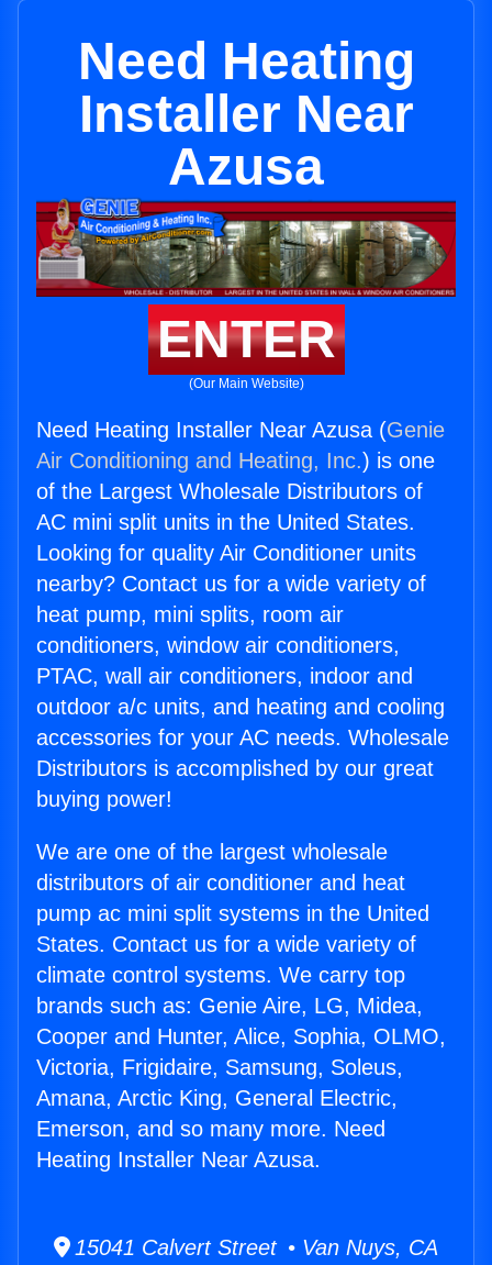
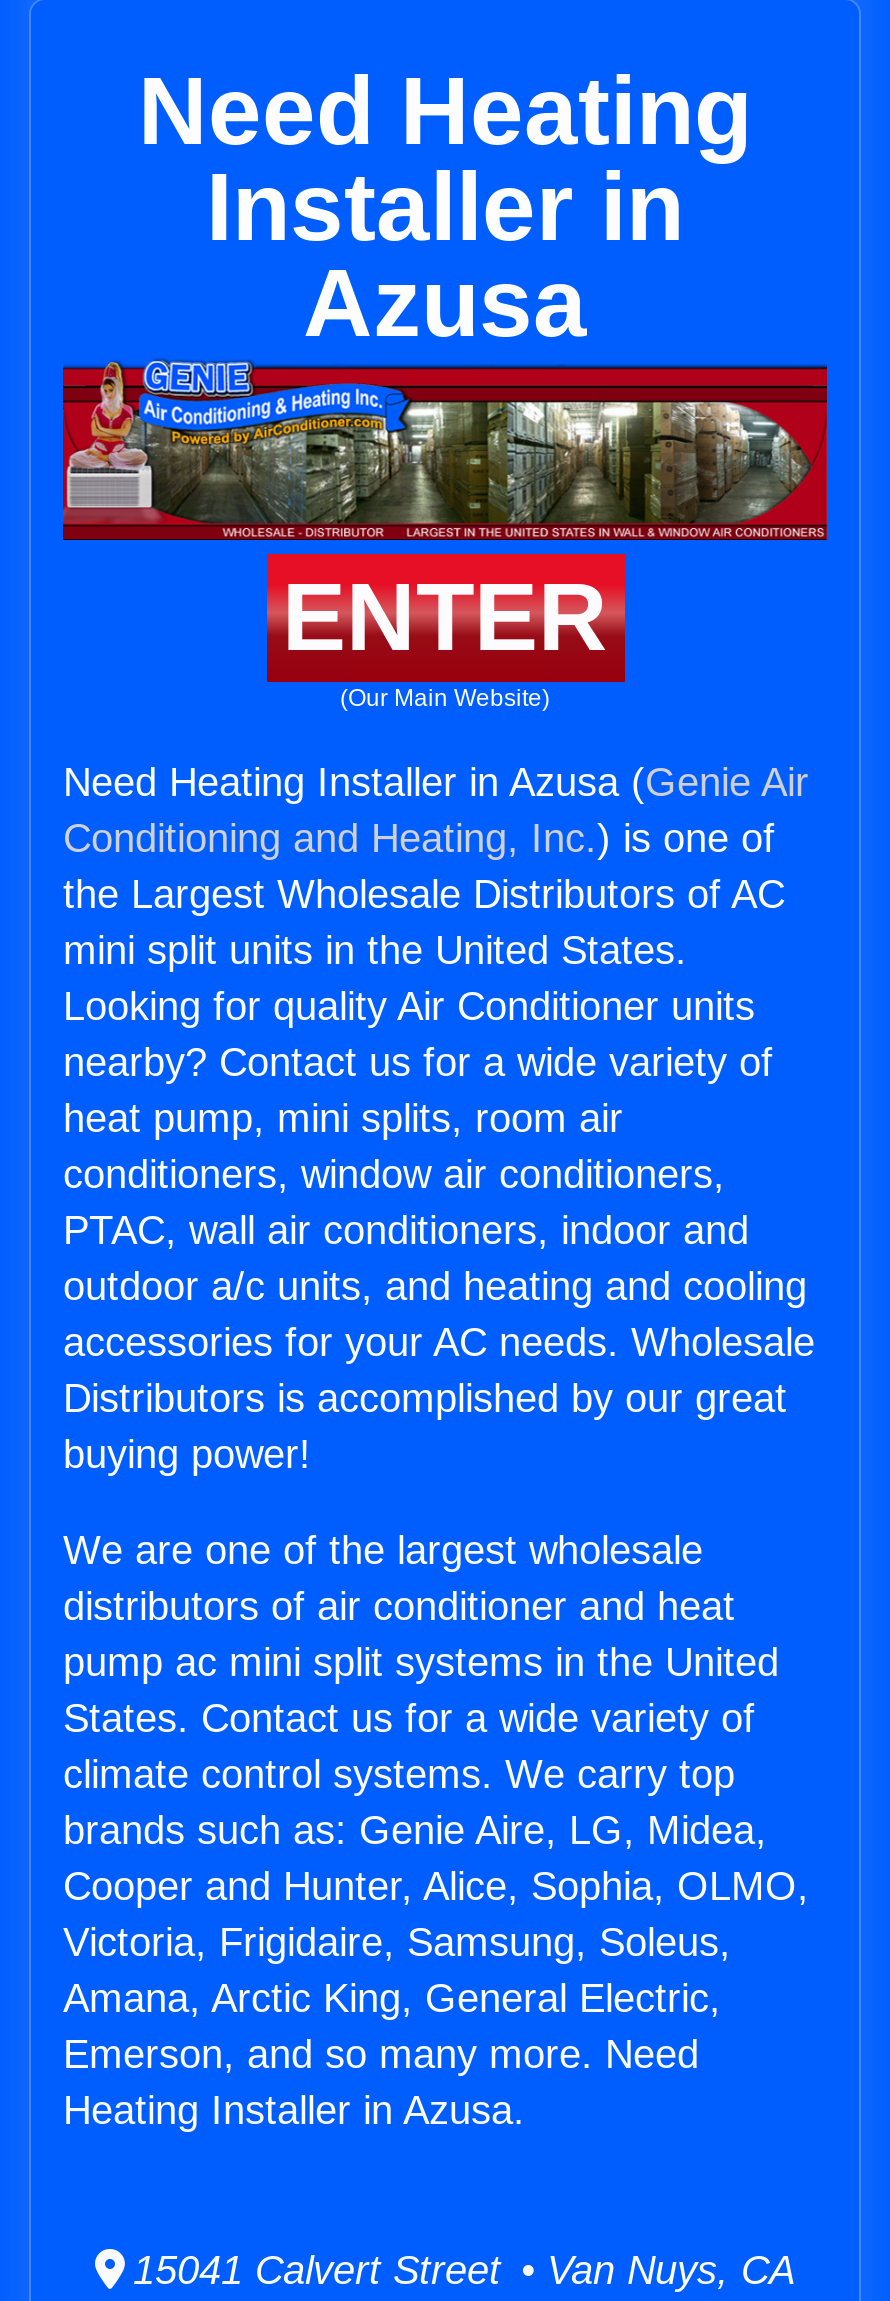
[79,85,413,143] Installer Near -> [206,154,684,260] Installer in
[36,418,445,534] Need Heating Installer Near Azusa (Genie | Air Conditioning and Heating, Inc.) is one | of the Largest Wholesale Distributors of | AC mini split units in the United States. -> [63,760,809,972] Need Heating Installer in Azusa (Genie Air | Conditioning and Heating, Inc.) is one of | the Largest Wholesale Distributors of AC | mini split units in the United States.
[36,1148,321,1172] Heating Installer Near Azusa. -> [63,2088,525,2132] Heating Installer in Azusa.

